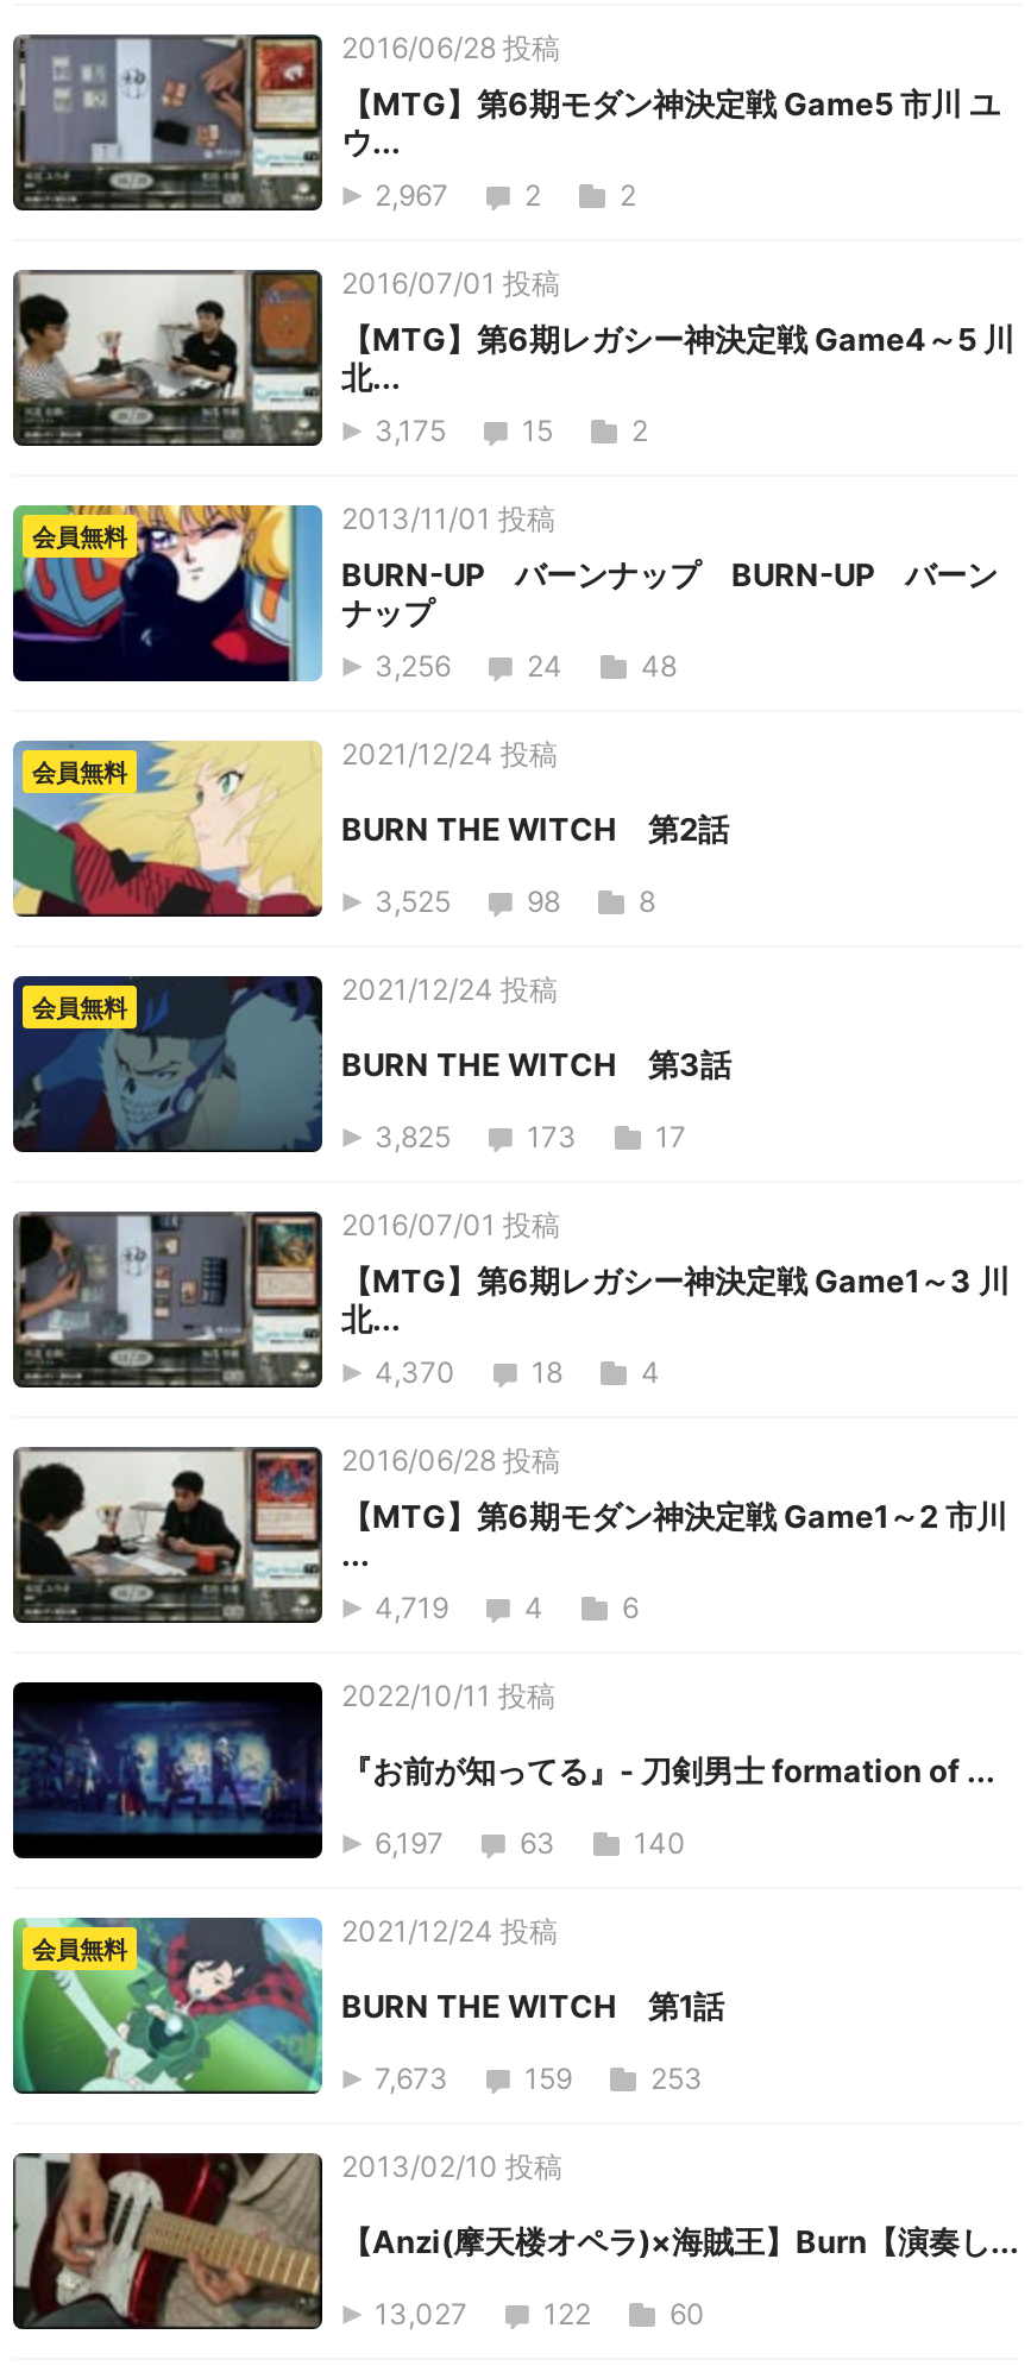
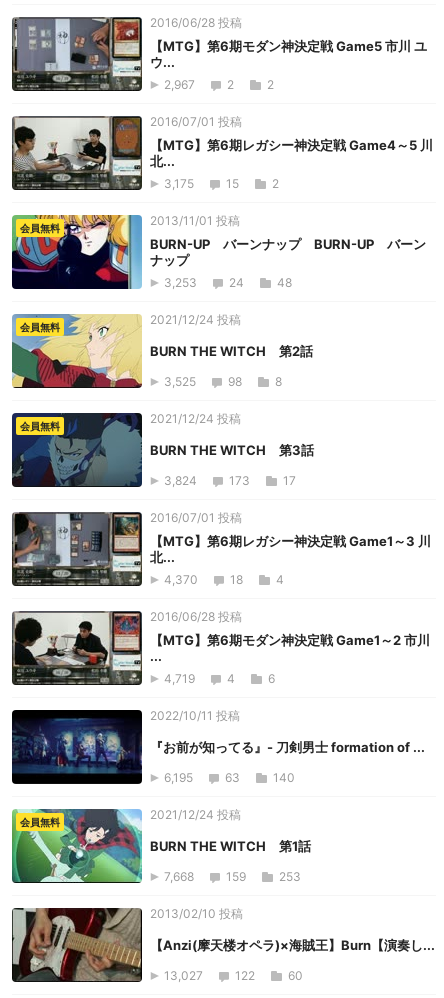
[375,648,451,684] 3,256 -> [164,275,197,290] 3,253
[375,1119,451,1154] 3,825 -> [164,473,197,488] 3,824
[375,1825,444,1861] 6,197 -> [164,770,193,785] 6,195
[375,2060,448,2096] 7,673 -> [164,869,194,884] 7,668

